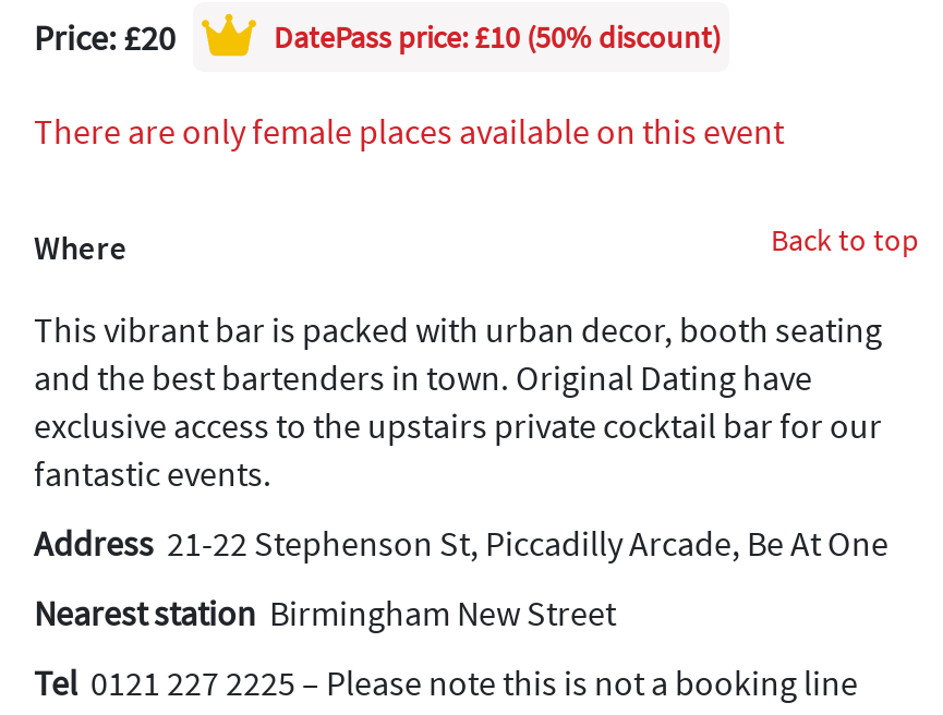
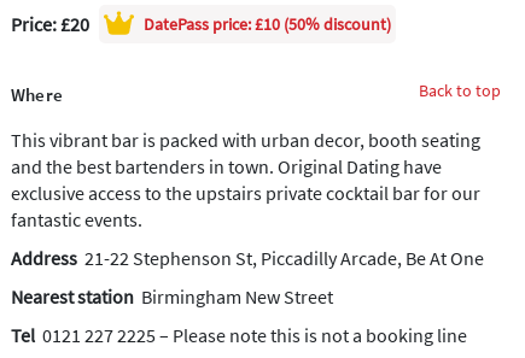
[34,109,784,153] There are only female places available on this event -> none

